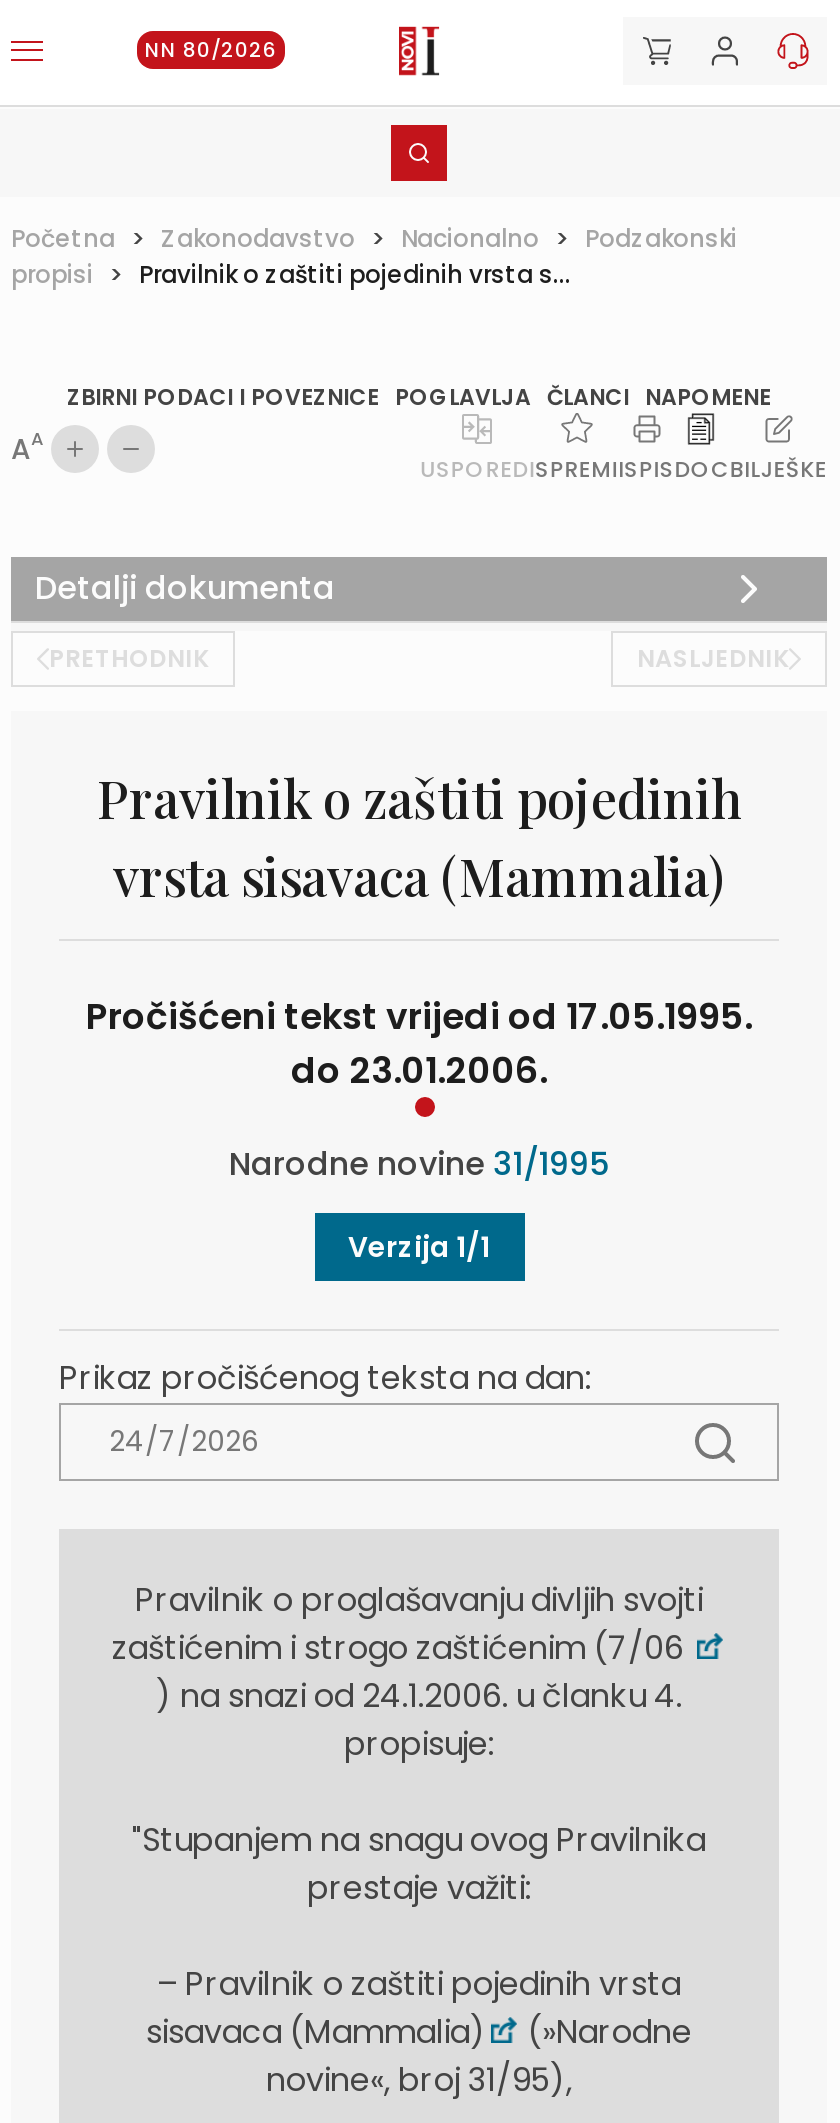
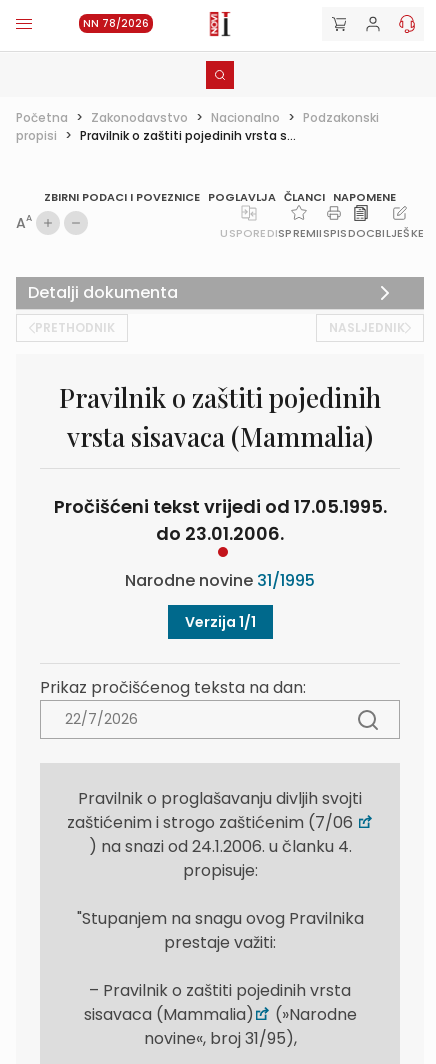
[145,35,277,65] NN 80/2026 -> [83,16,149,31] NN 78/2026

